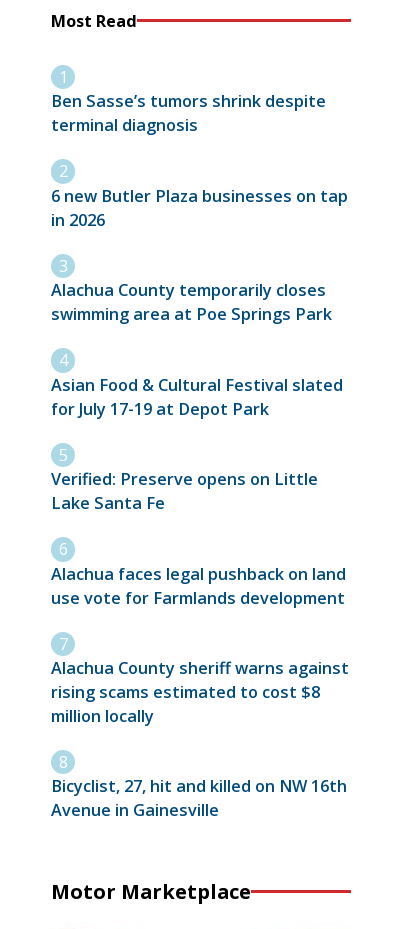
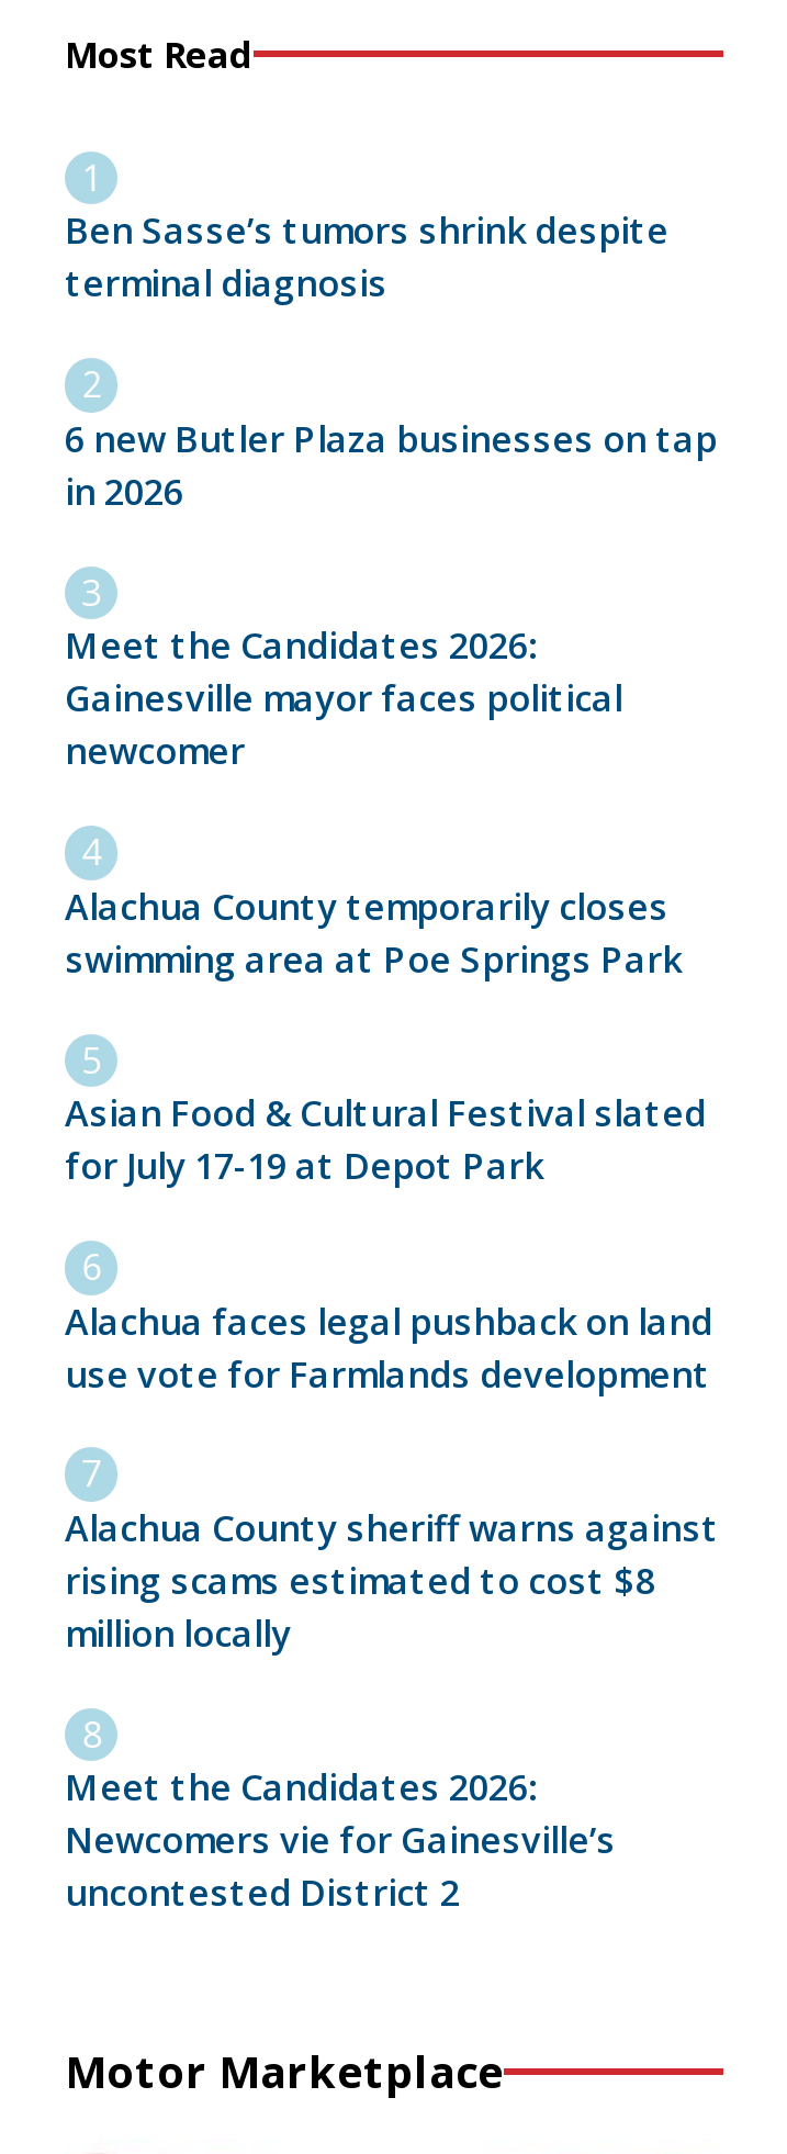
none -> [65,622,622,776] Meet the Candidates 2026: | Gainesville mayor faces political | newcomer
moved [51,279,343,420] -> [65,882,706,1190]: Alachua County temporarily closes | swimming area at Poe Springs Park | Asian Food & Cultural Festival slated | for July 17-19 at Depot Park
[51,468,318,514] Verified: Preserve opens on Little | Lake Santa Fe -> none
[51,775,347,821] Bicyclist, 27, hit and killed on NW 16th | Avenue in Gainesville -> [65,1764,616,1918] Meet the Candidates 2026: | Newcomers vie for Gainesville’s | uncontested District 2

